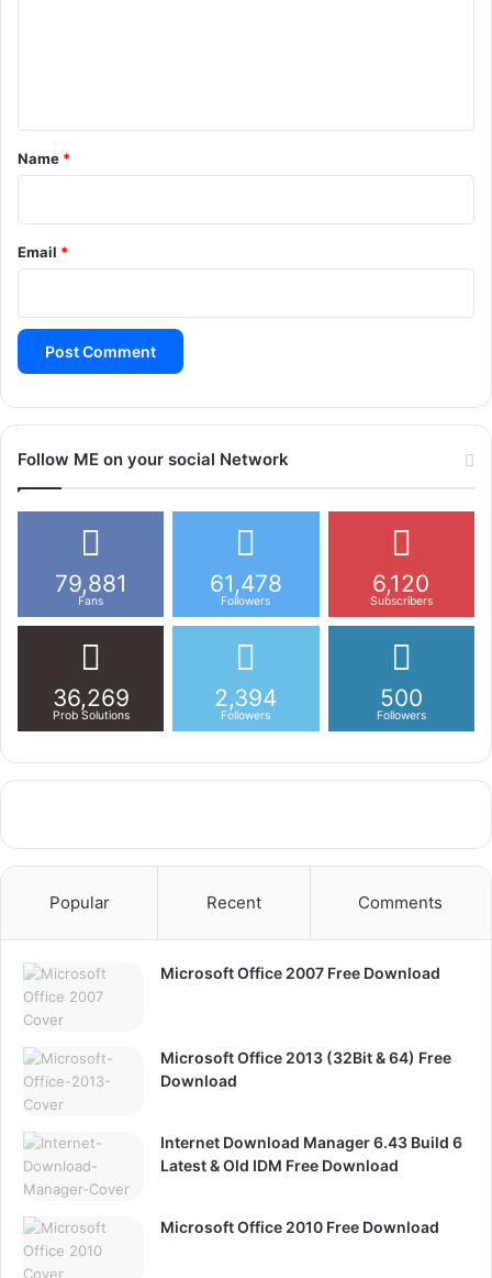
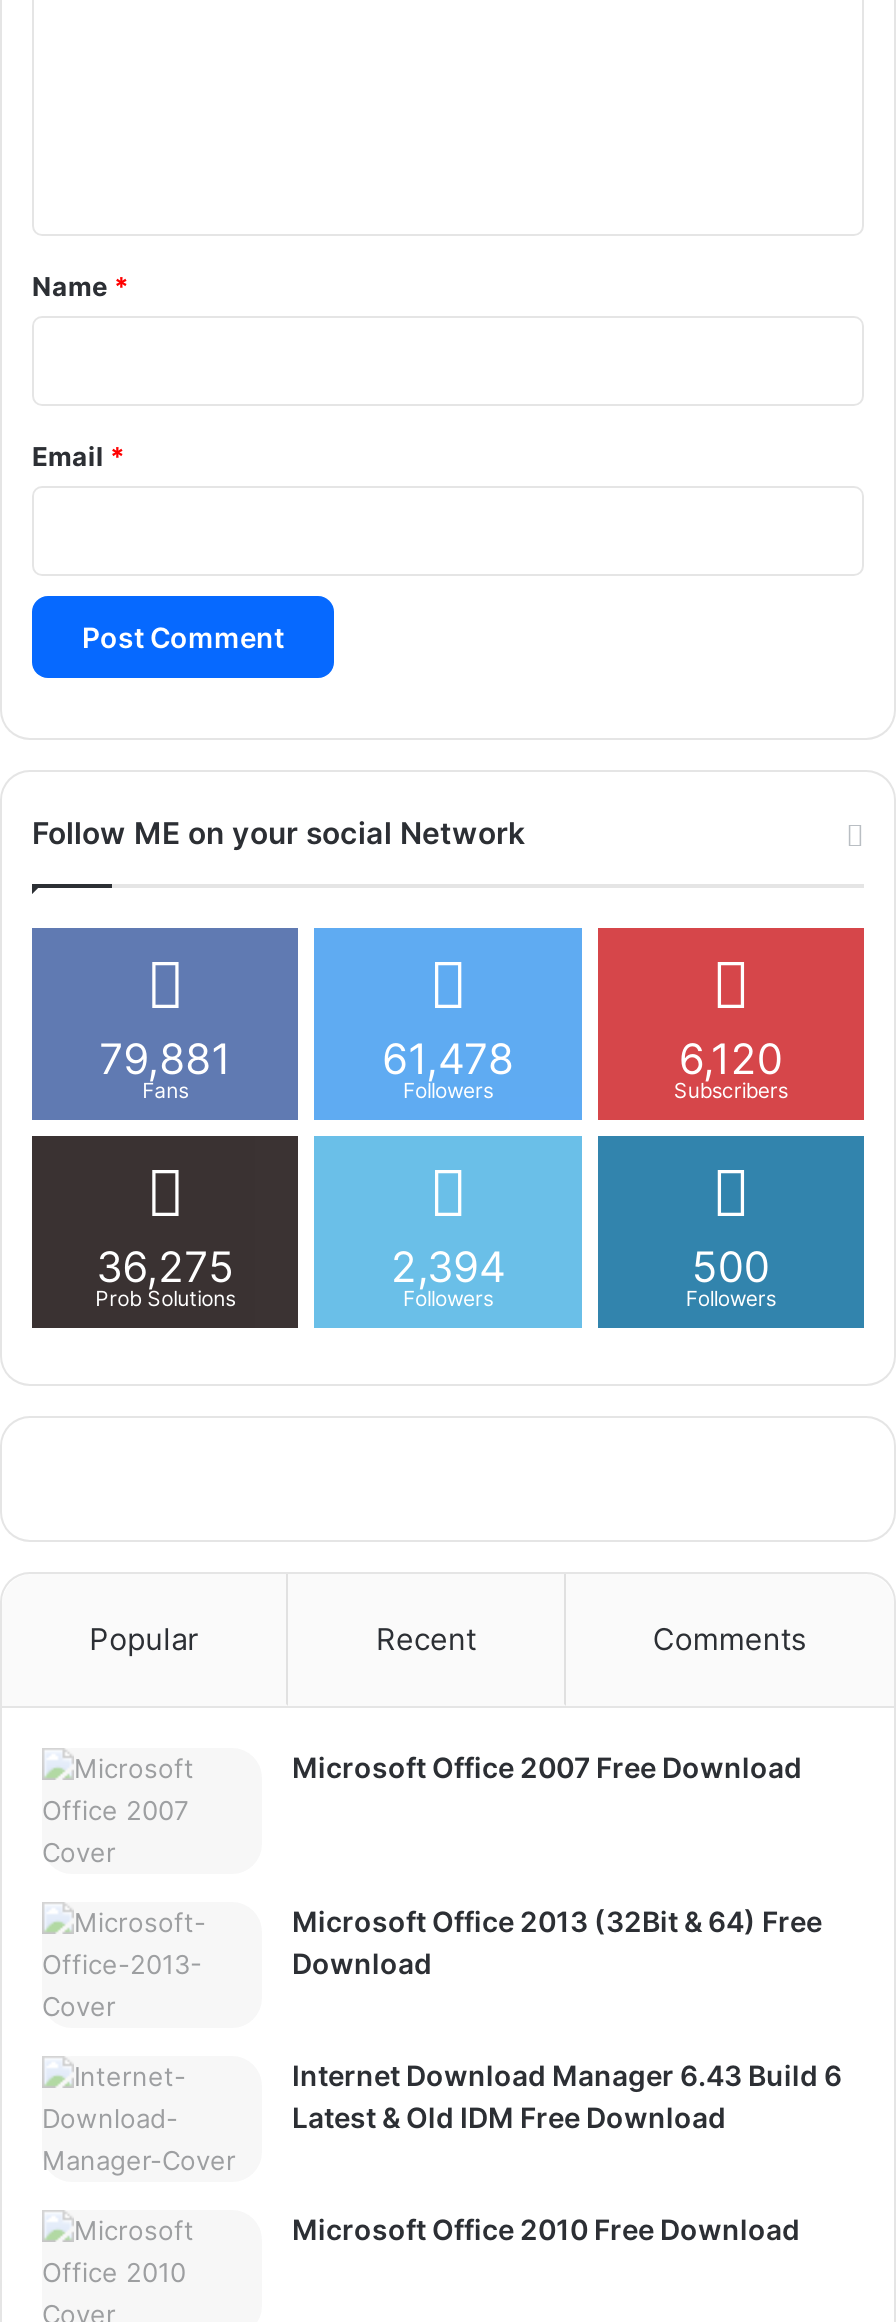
[52,684,129,711] 36,269 -> [96,1242,234,1292] 36,275

